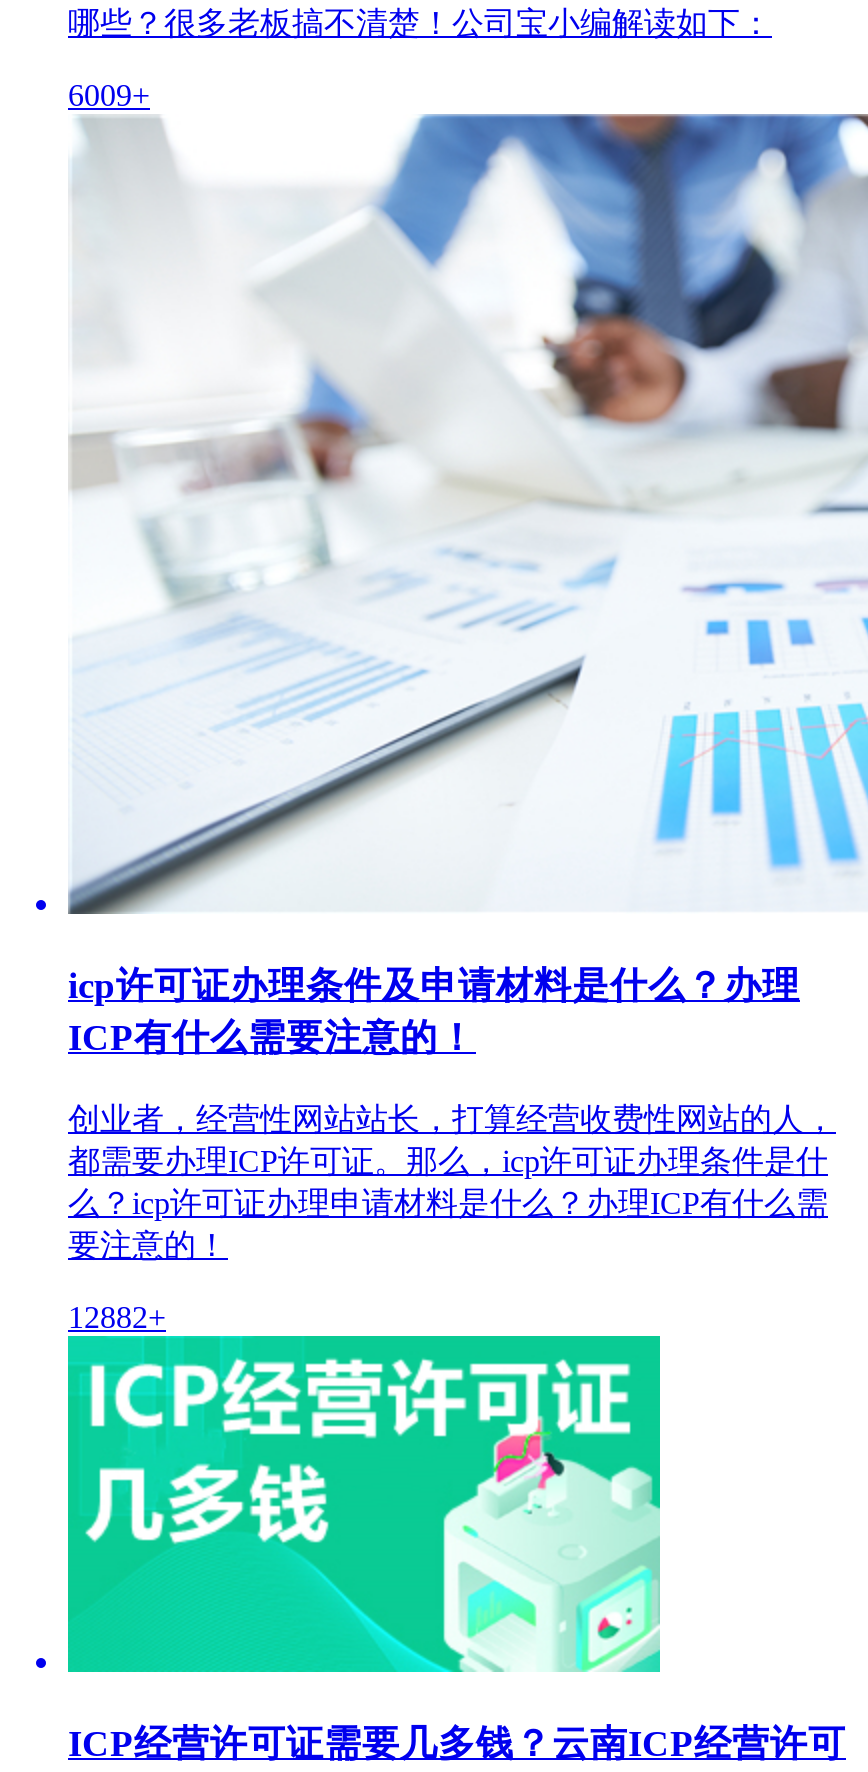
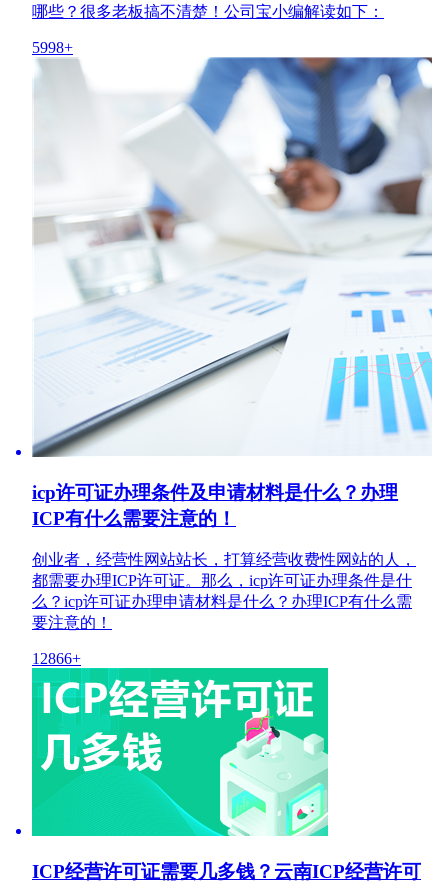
[68,78,150,112] 6009+ -> [32,39,73,56] 5998+
[68,1301,166,1335] 12882+ -> [32,650,81,667] 12866+

